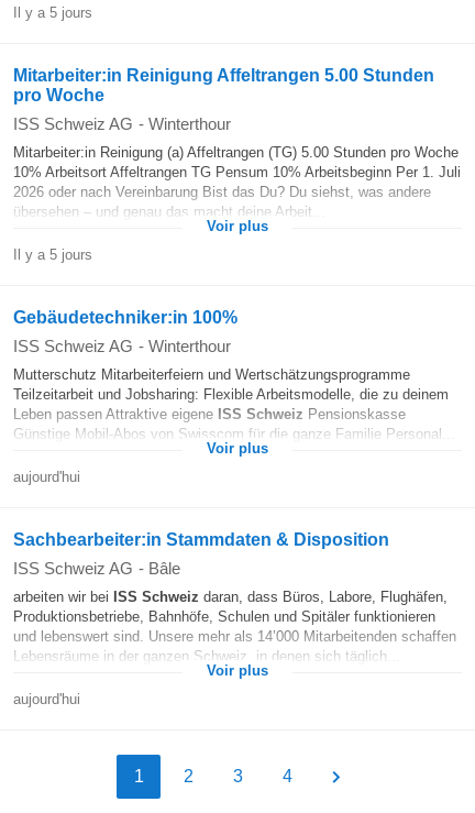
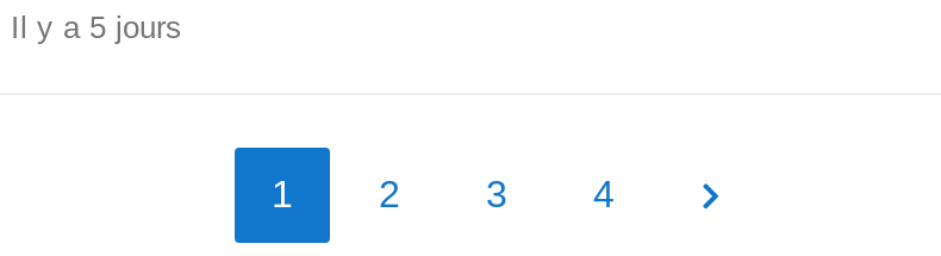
[13,66,461,707] Mitarbeiter:in Reinigung Affeltrangen 5.00 Stunden | pro Woche | ISS Schweiz AG - Winterthour | Mitarbeiter:in Reinigung (a) Affeltrangen (TG) 5.00 Stunden pro Woche | 10% Arbeitsort Affeltrangen TG Pensum 10% Arbeitsbeginn Per 1. Juli | 2026 oder nach Vereinbarung Bist das Du? Du siehst, was andere | übersehen – und genau das macht deine Arbeit... | Voir plus | Il y a 5 jours | Gebäudetechniker:in 100% | ISS Schweiz AG - Winterthour | Mutterschutz Mitarbeiterfeiern und Wertschätzungsprogramme | Teilzeitarbeit und Jobsharing: Flexible Arbeitsmodelle, die zu deinem | Leben passen Attraktive eigene ISS Schweiz Pensionskasse | Günstige Mobil-Abos von Swisscom für die ganze Familie Personal... | Voir plus | aujourd'hui | Sachbearbeiter:in Stammdaten & Disposition | ISS Schweiz AG - Bâle | arbeiten wir bei ISS Schweiz daran, dass Büros, Labore, Flughäfen, | Produktionsbetriebe, Bahnhöfe, Schulen und Spitäler funktionieren | und lebenswert sind. Unsere mehr als 14’000 Mitarbeitenden schaffen | Lebensräume in der ganzen Schweiz, in denen sich täglich... | Voir plus | aujourd'hui -> none

